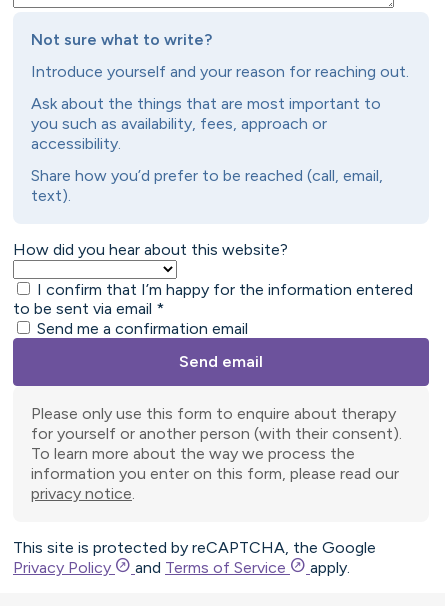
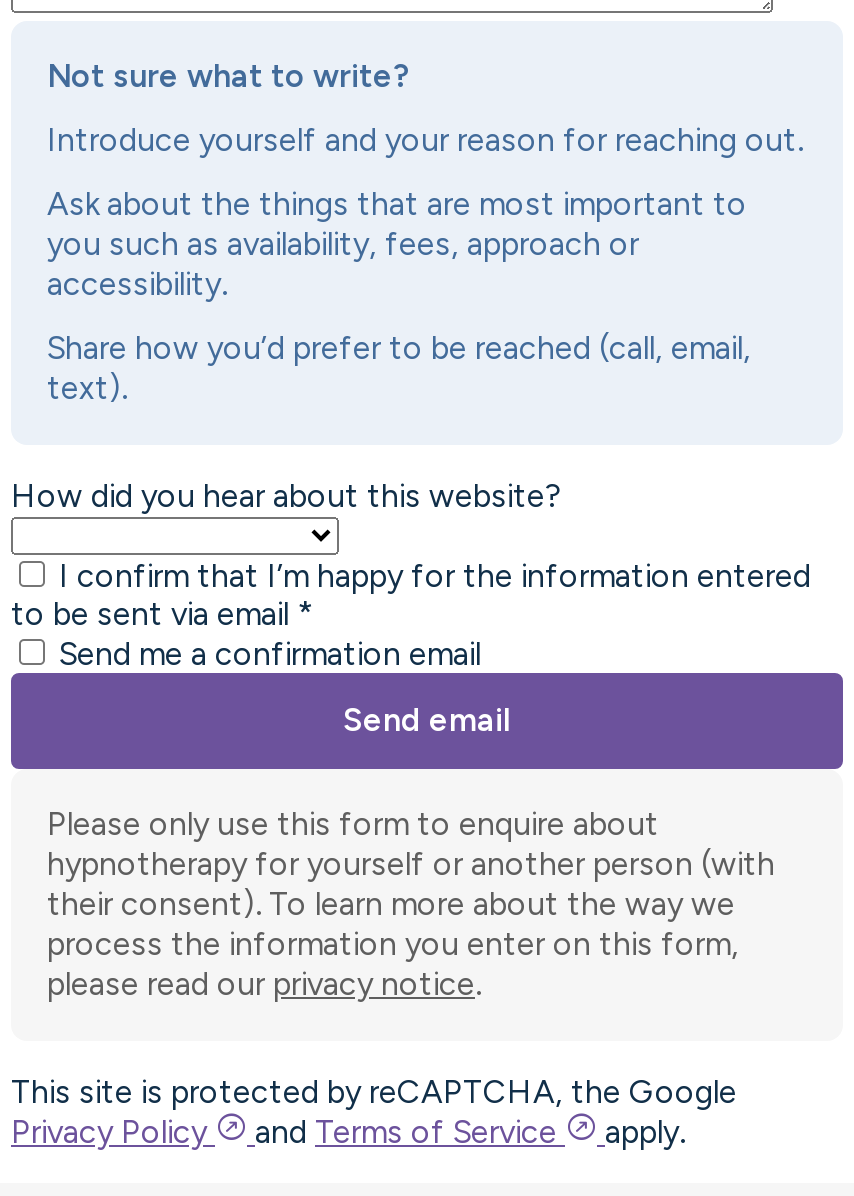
[31,404,402,503] Please only use this form to enquire about therapy | for yourself or another person (with their consent). | To learn more about the way we process the | information you enter on this form, please read our | privacy notice. -> [47,805,775,1003] Please only use this form to enquire about | hypnotherapy for yourself or another person (with | their consent). To learn more about the way we | process the information you enter on this form, | please read our privacy notice.

